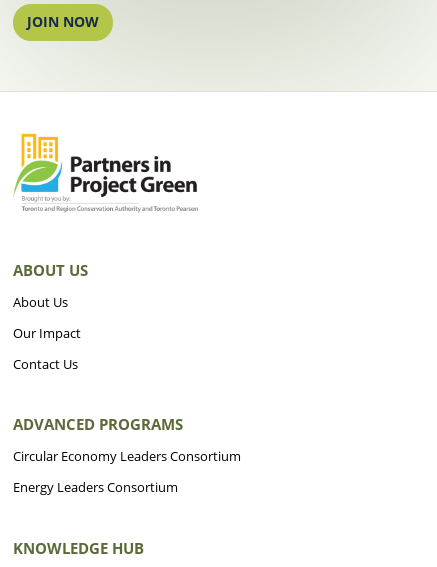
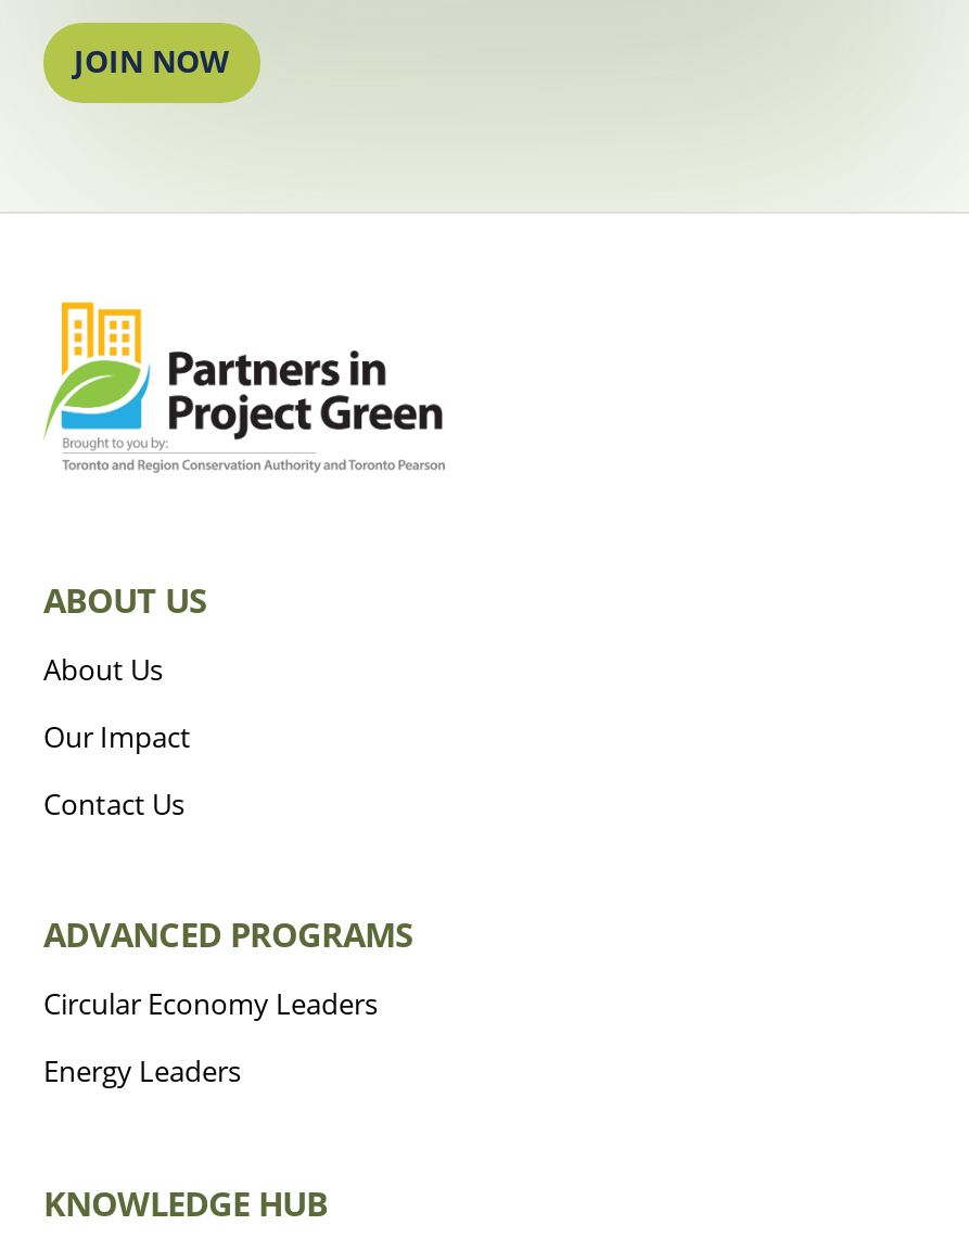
[13,448,241,464] Circular Economy Leaders Consortium -> [43,985,378,1024] Circular Economy Leaders
[13,479,178,495] Energy Leaders Consortium -> [43,1052,241,1091] Energy Leaders

